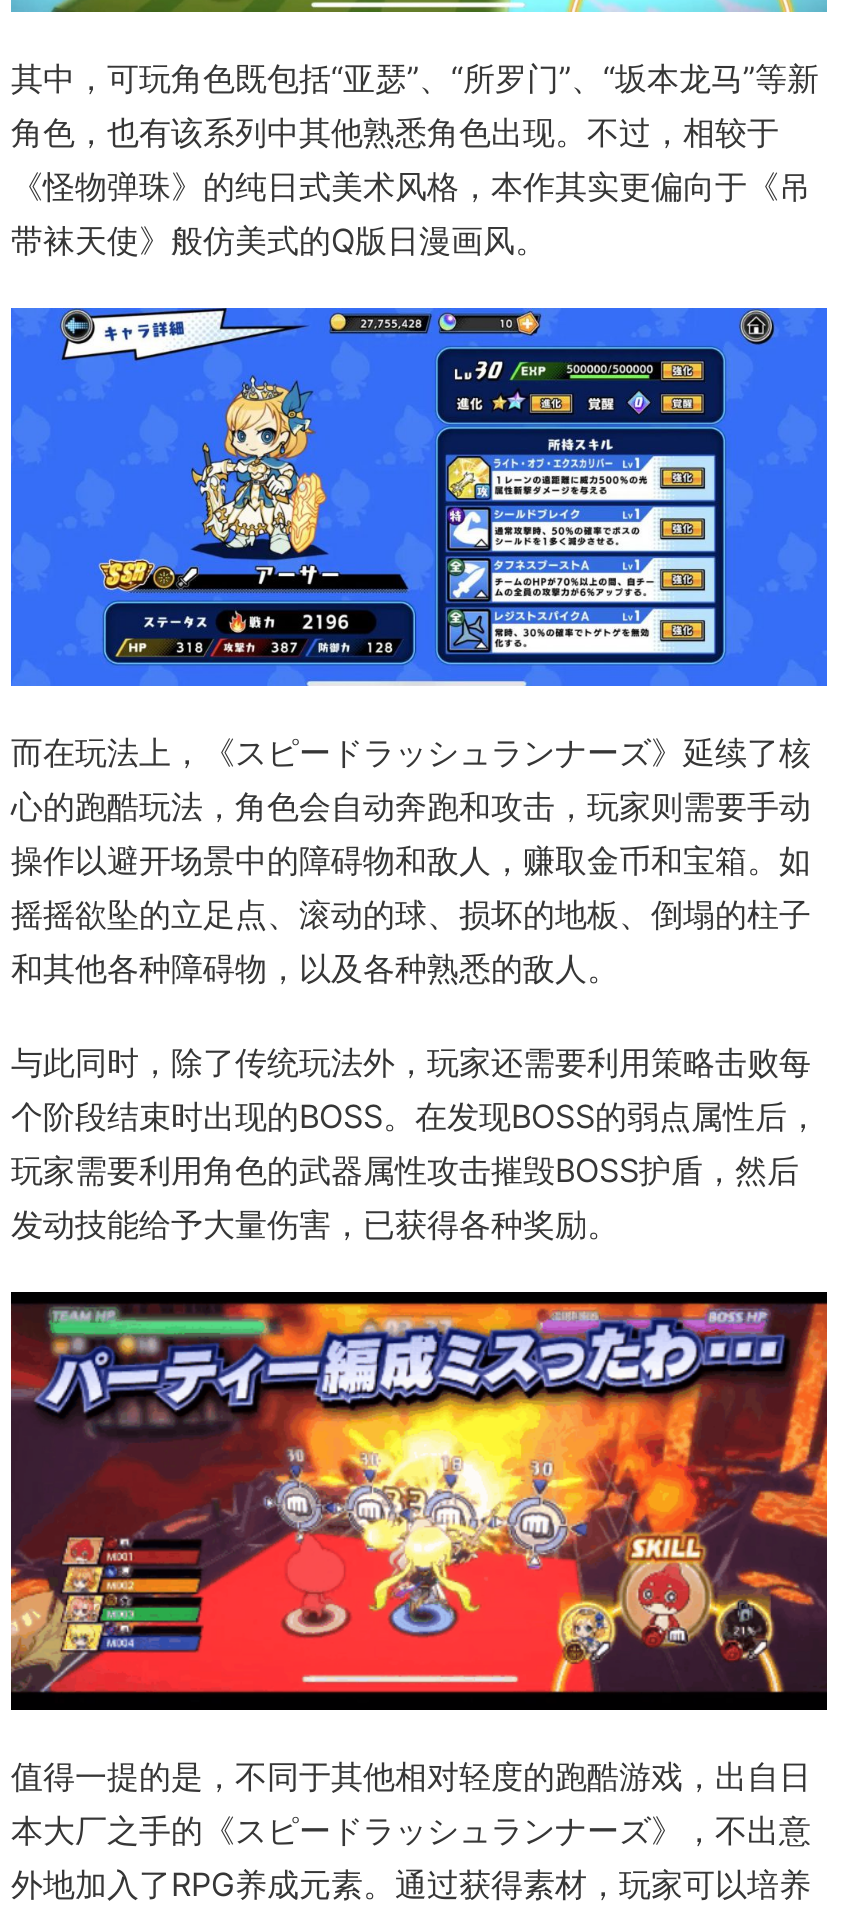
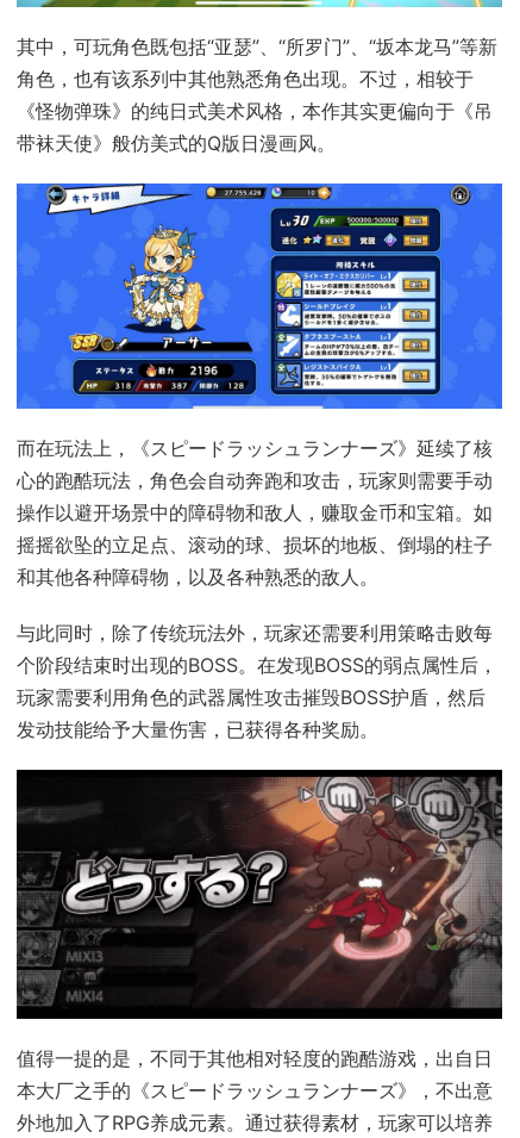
[9,1302,829,1694] [image] -> [15,776,503,1008] [image]

